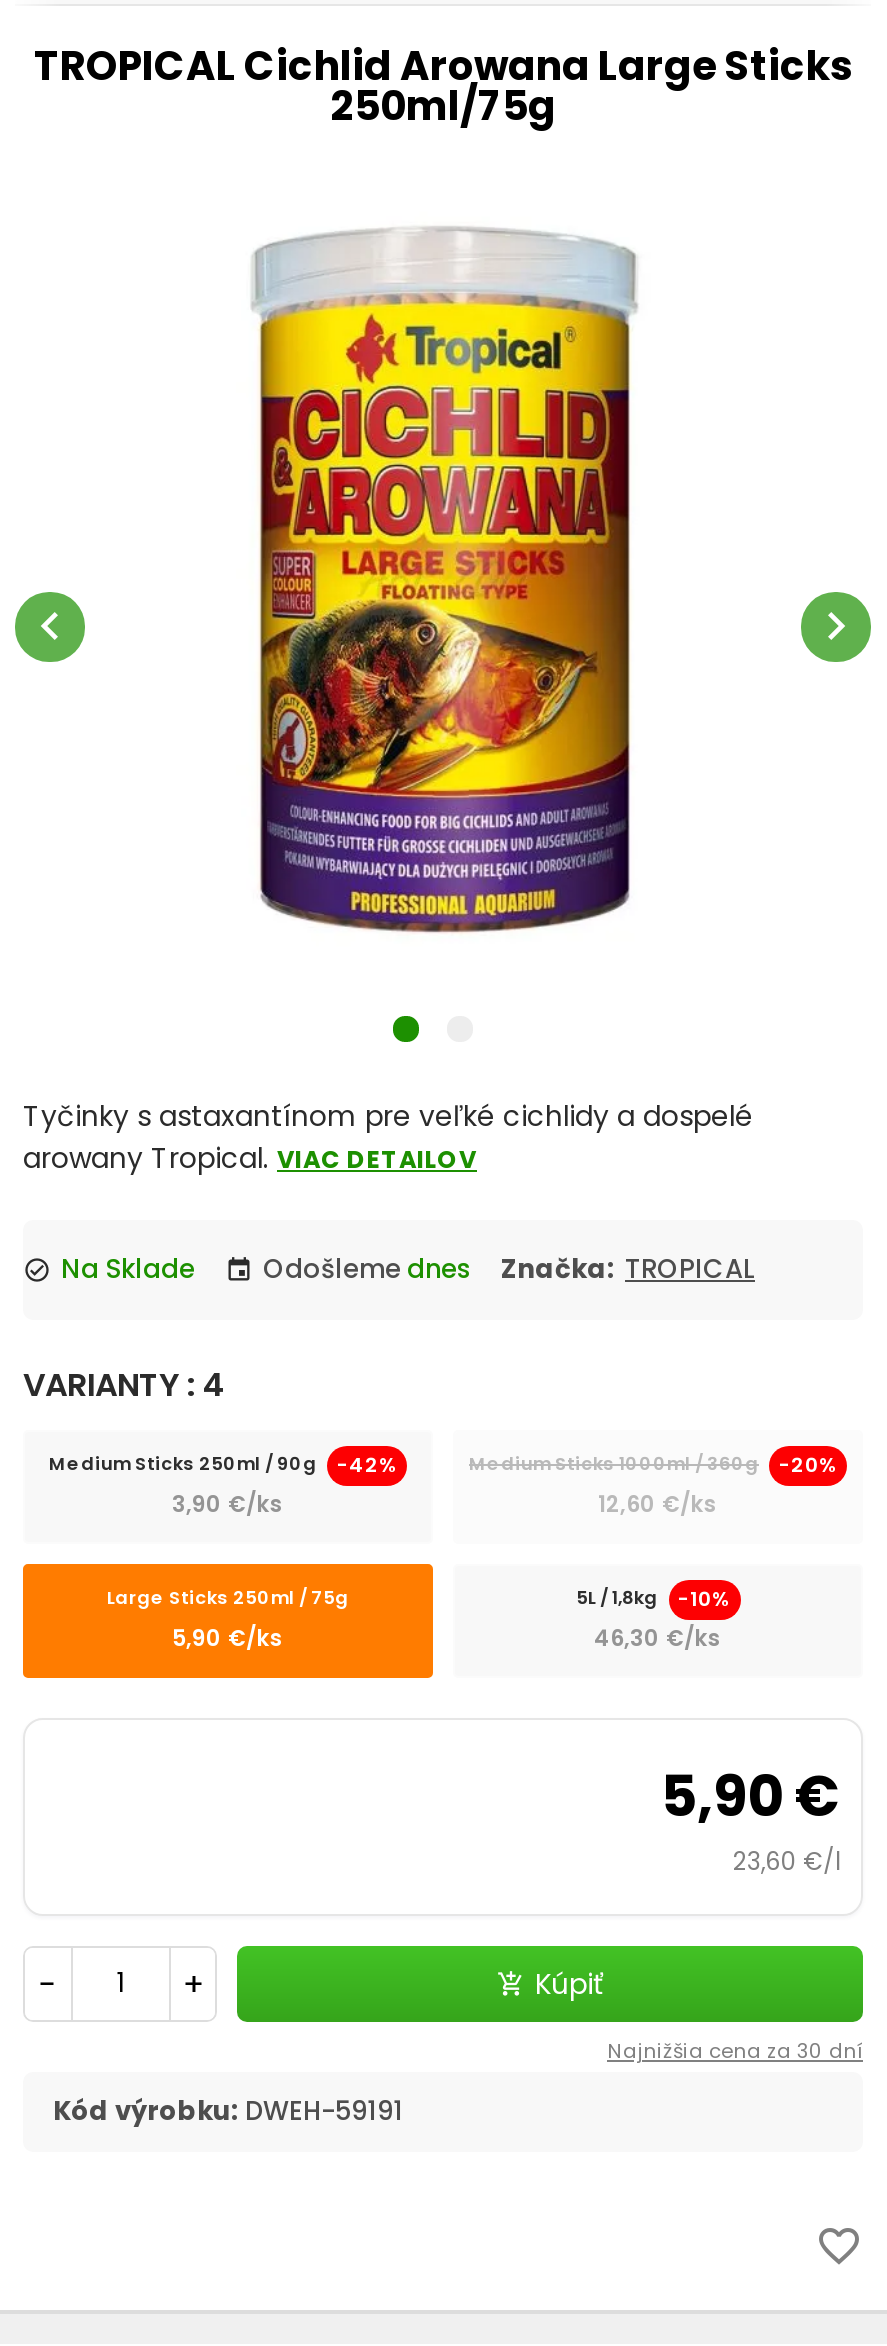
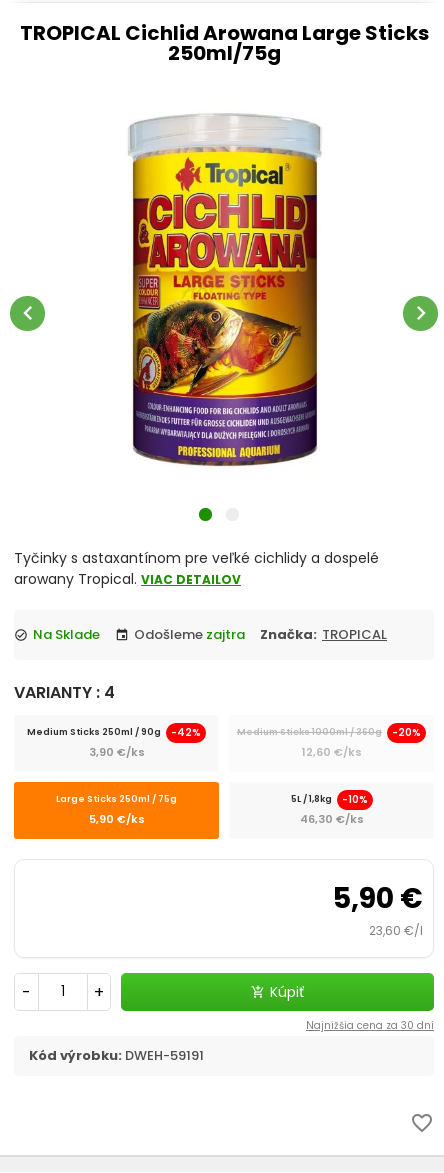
[285,1250,471,1288] Odošleme dnes -> [145,625,245,644] Odošleme zajtra

